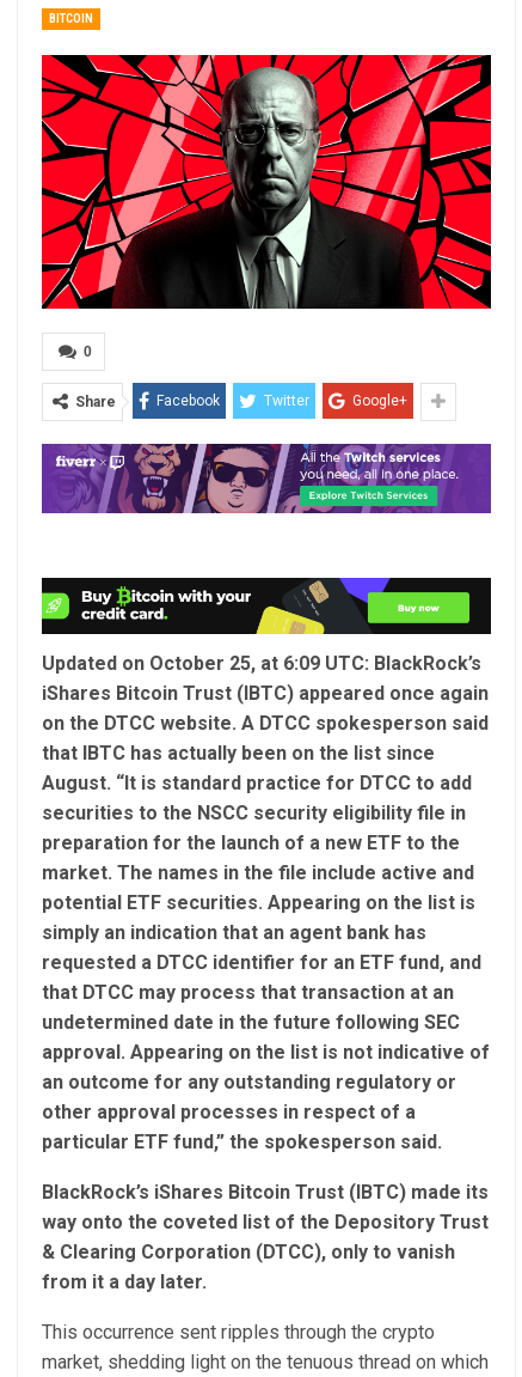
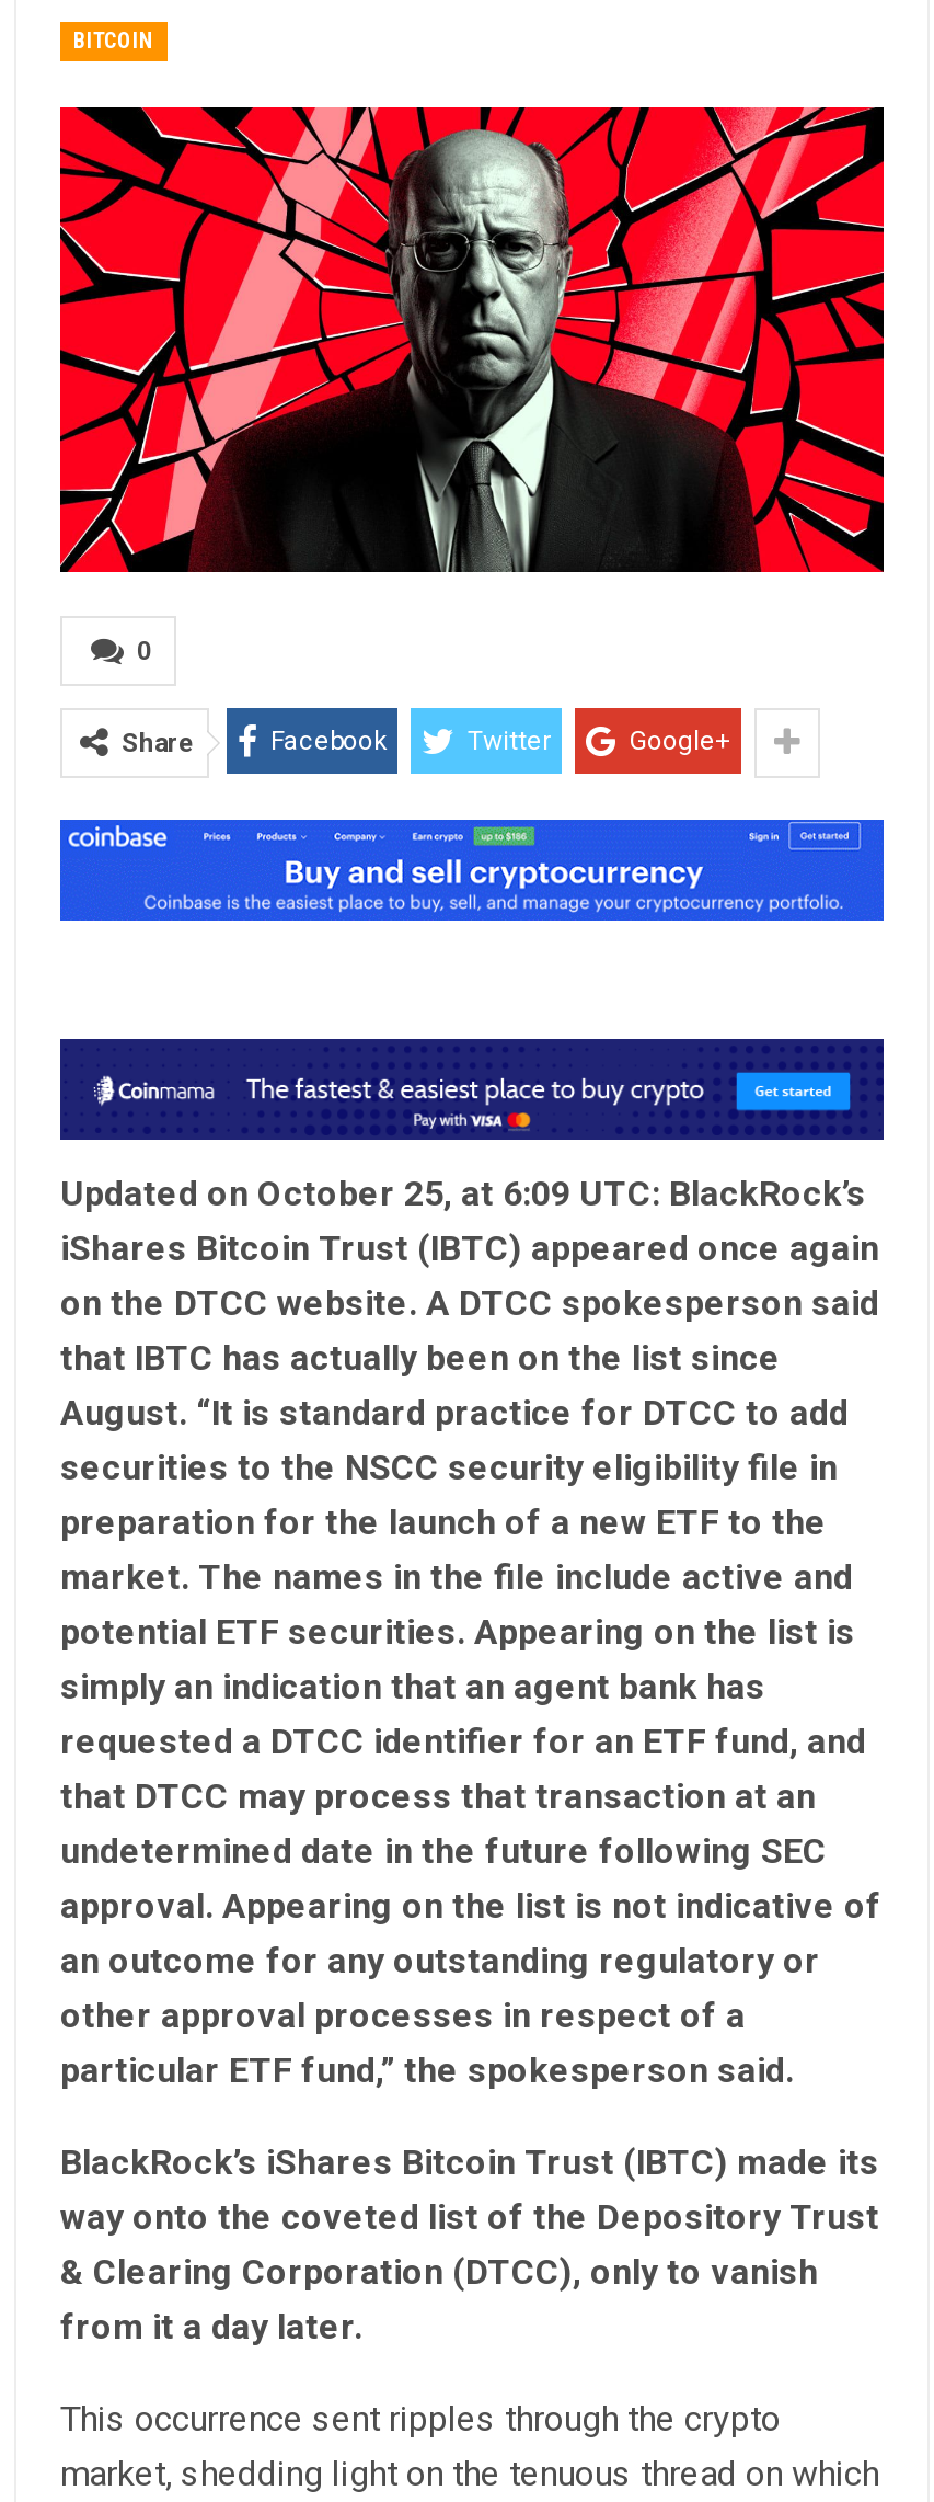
[42,443,491,514] [image] -> [60,818,884,923] [image]
[41,577,491,635] [image] -> [58,1037,884,1142] [image]

